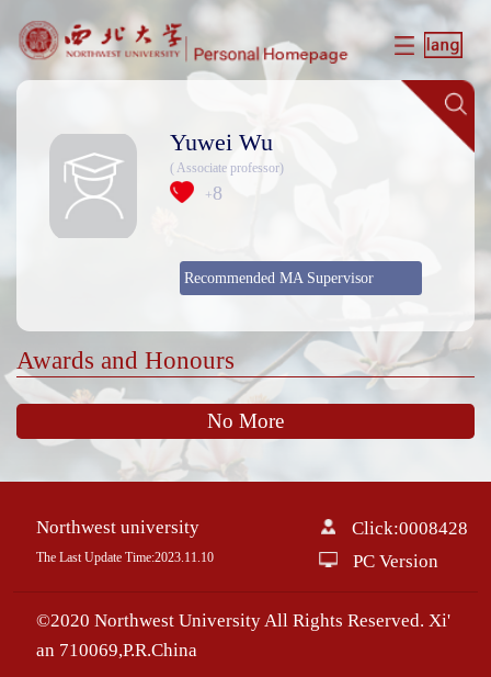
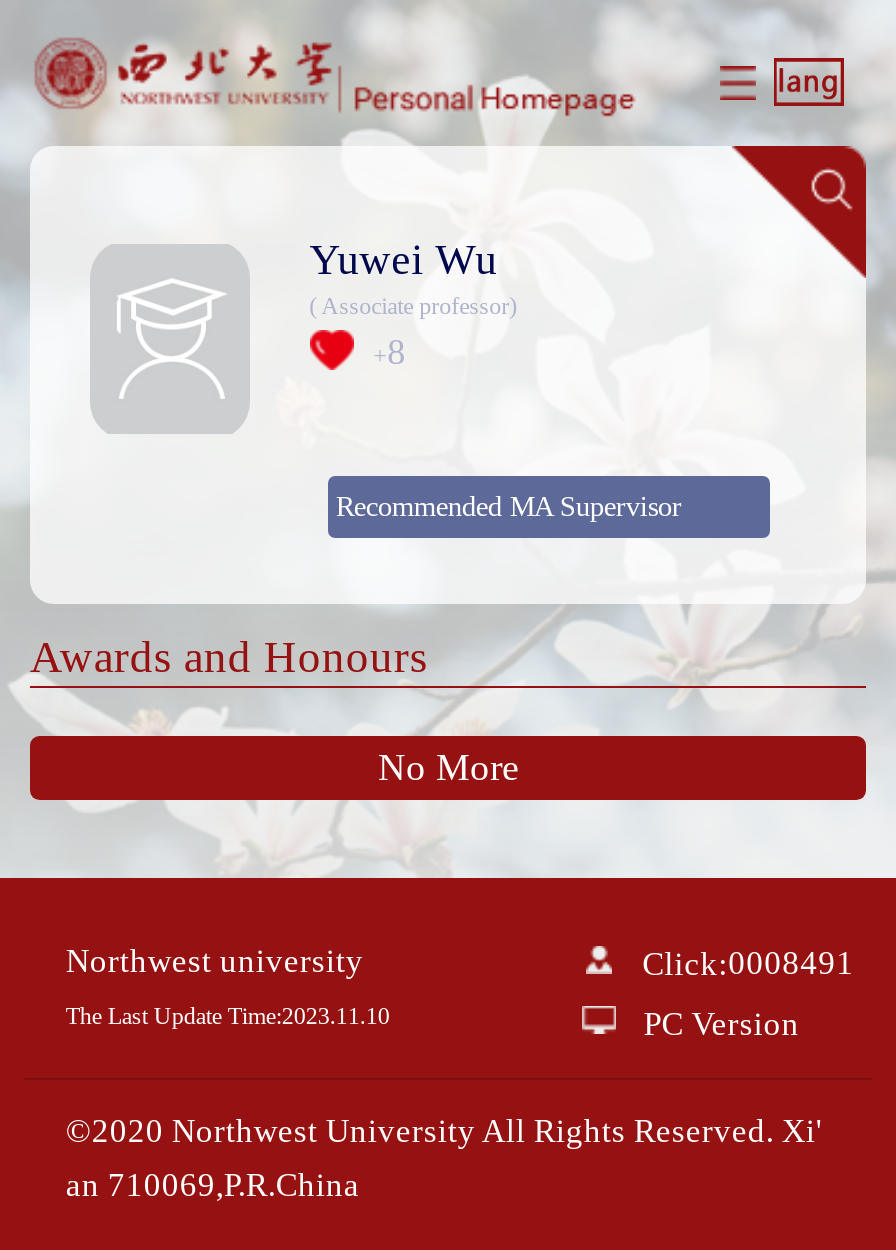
[348,518,468,539] Click:0008428 -> [634,944,854,982] Click:0008491

